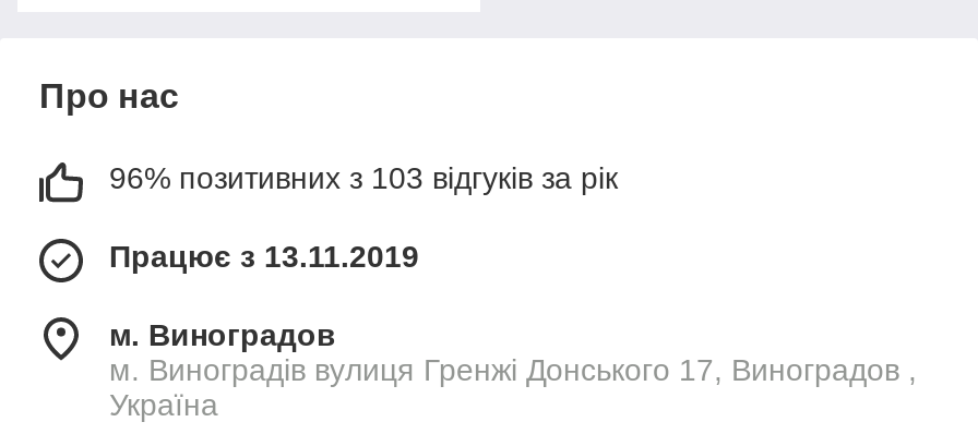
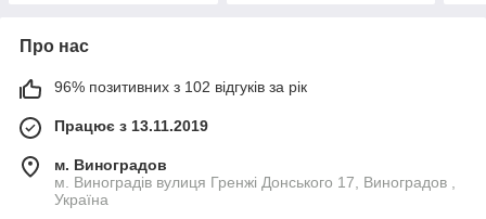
[109,161,618,196] 96% позитивних з 103 відгуків за рік -> [54,78,307,96] 96% позитивних з 102 відгуків за рік

